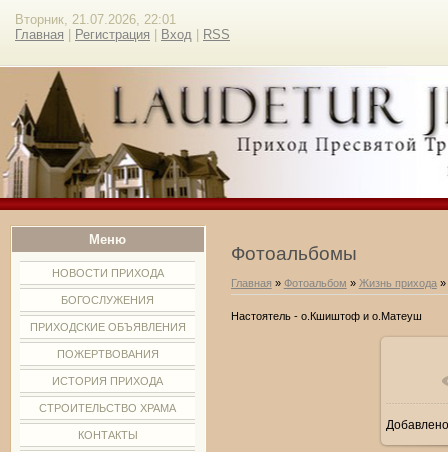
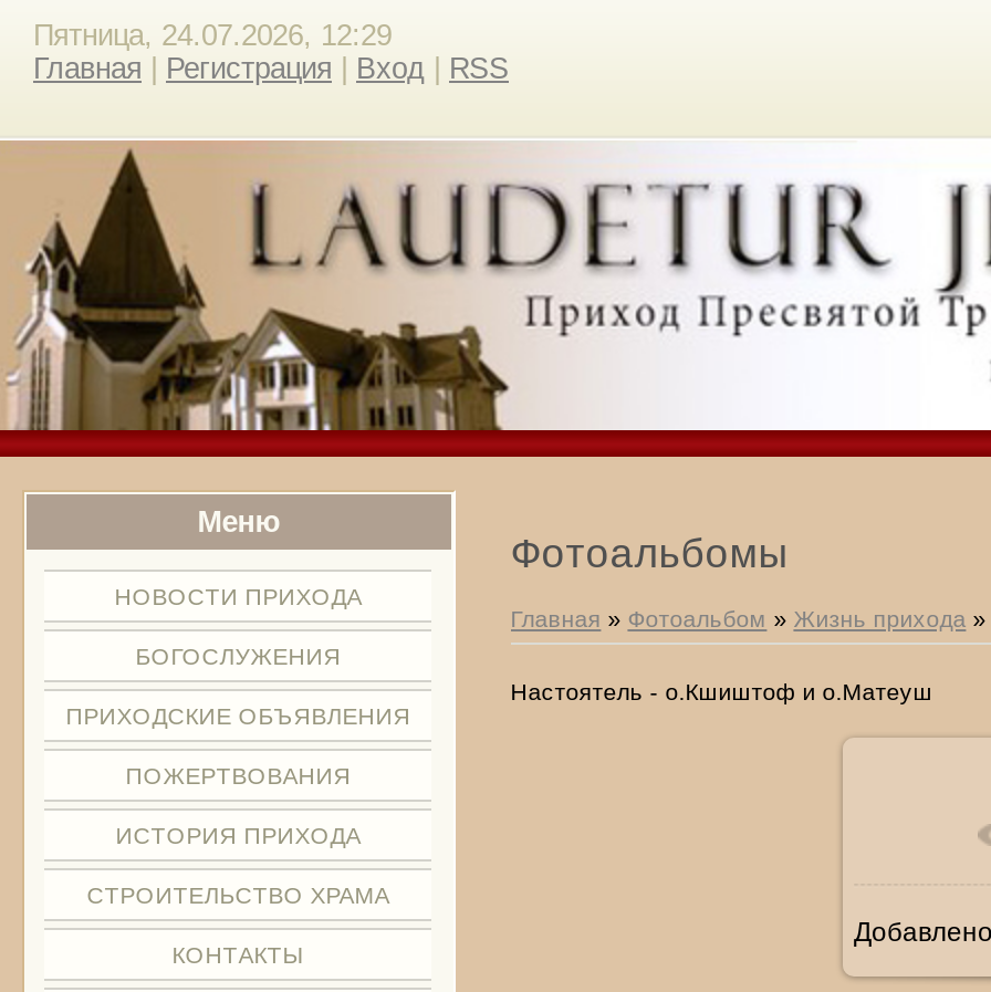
[15,12,176,27] Вторник, 21.07.2026, 22:01 -> [33,19,392,52] Пятница, 24.07.2026, 12:29

